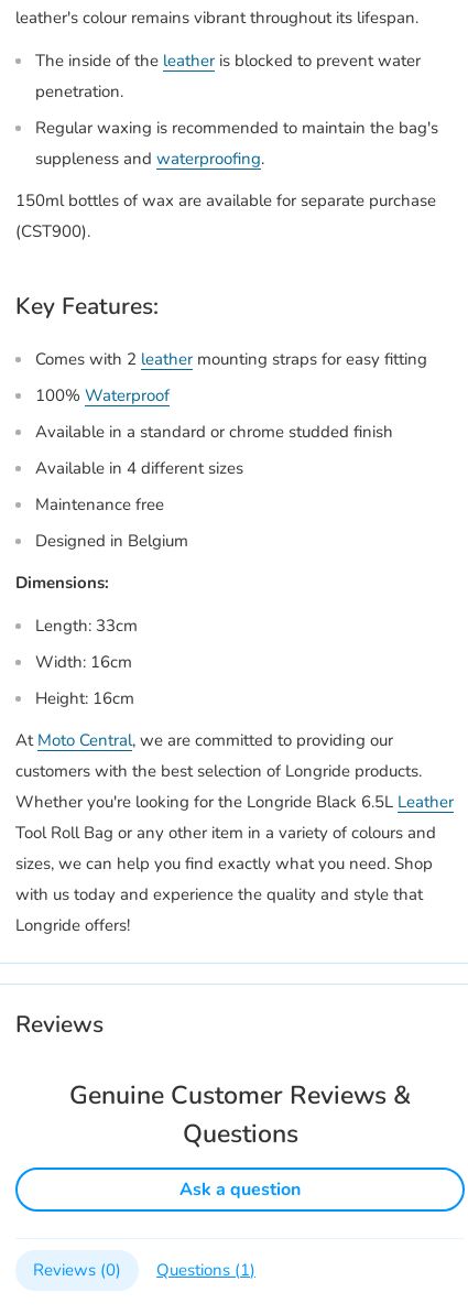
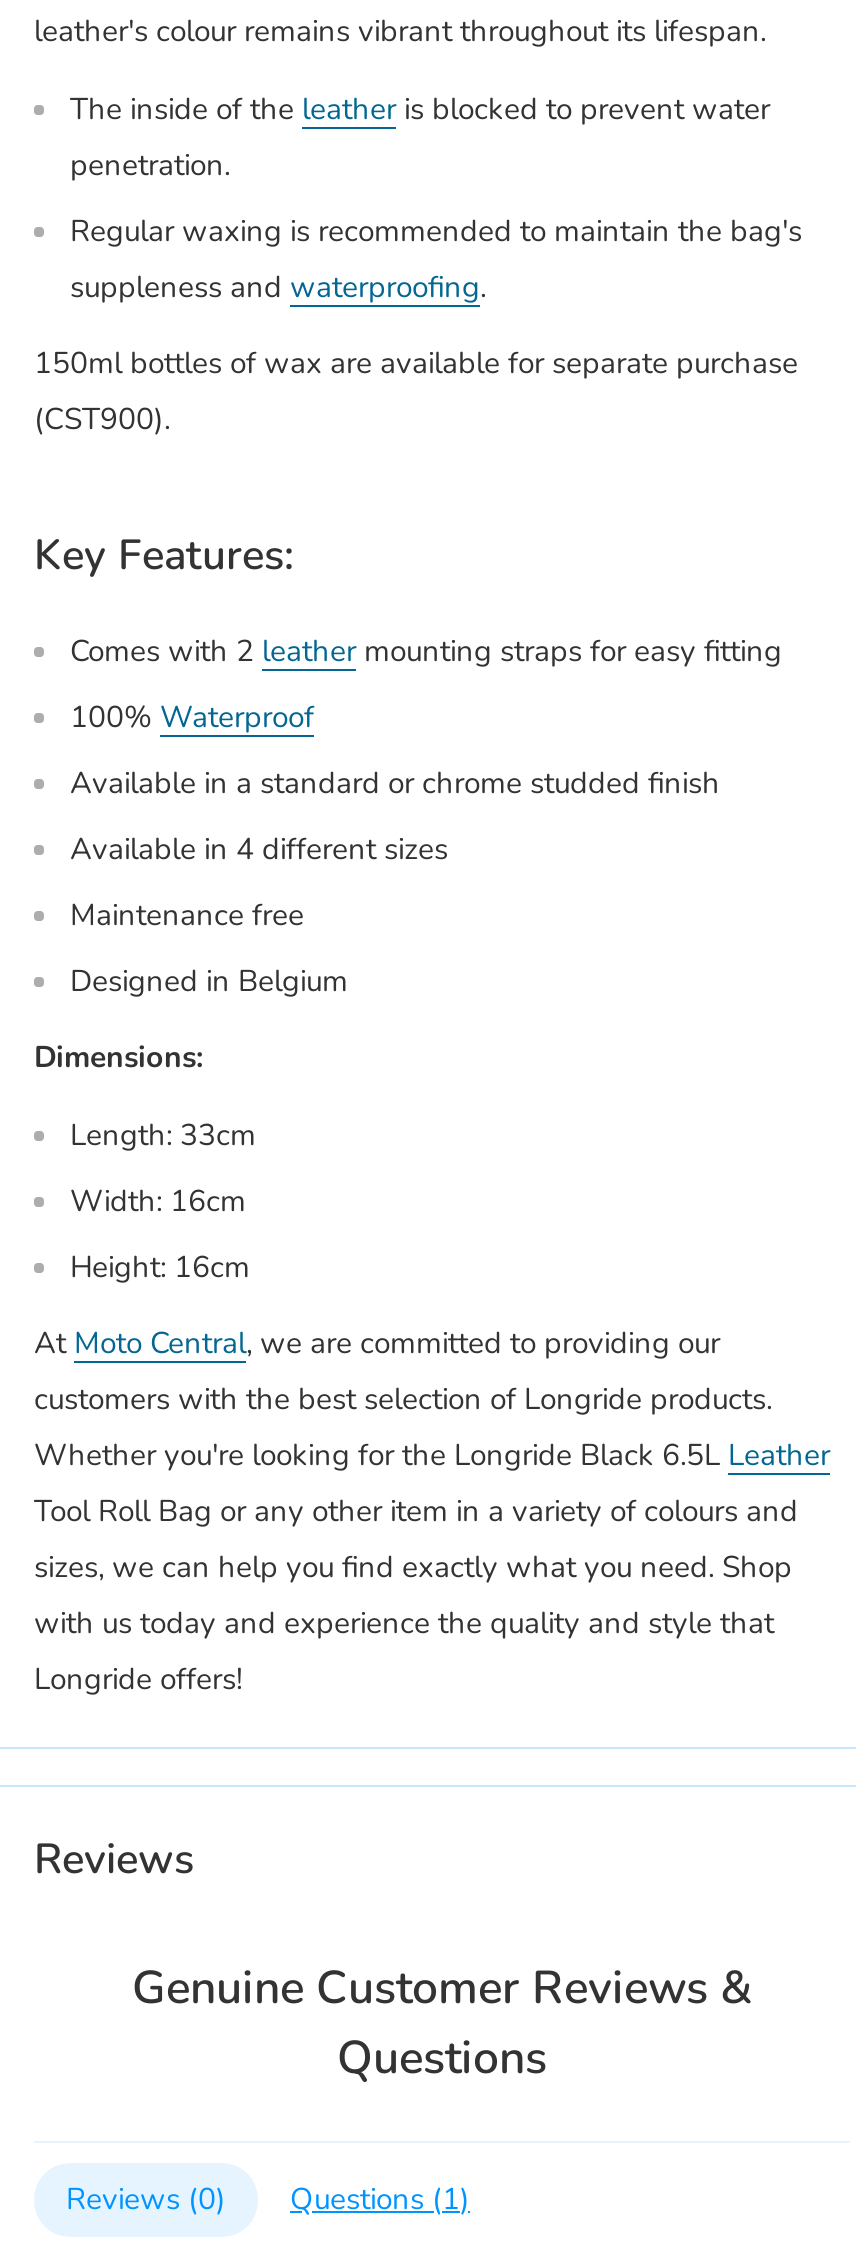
[179,1178,301,1202] Ask a question -> none

